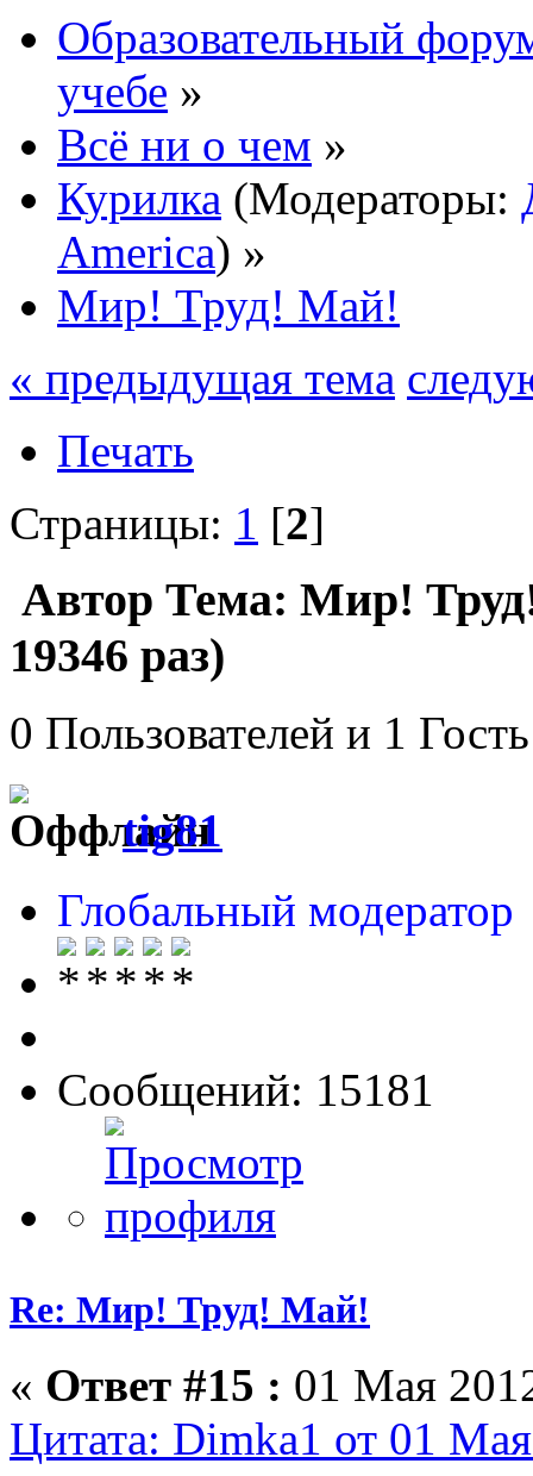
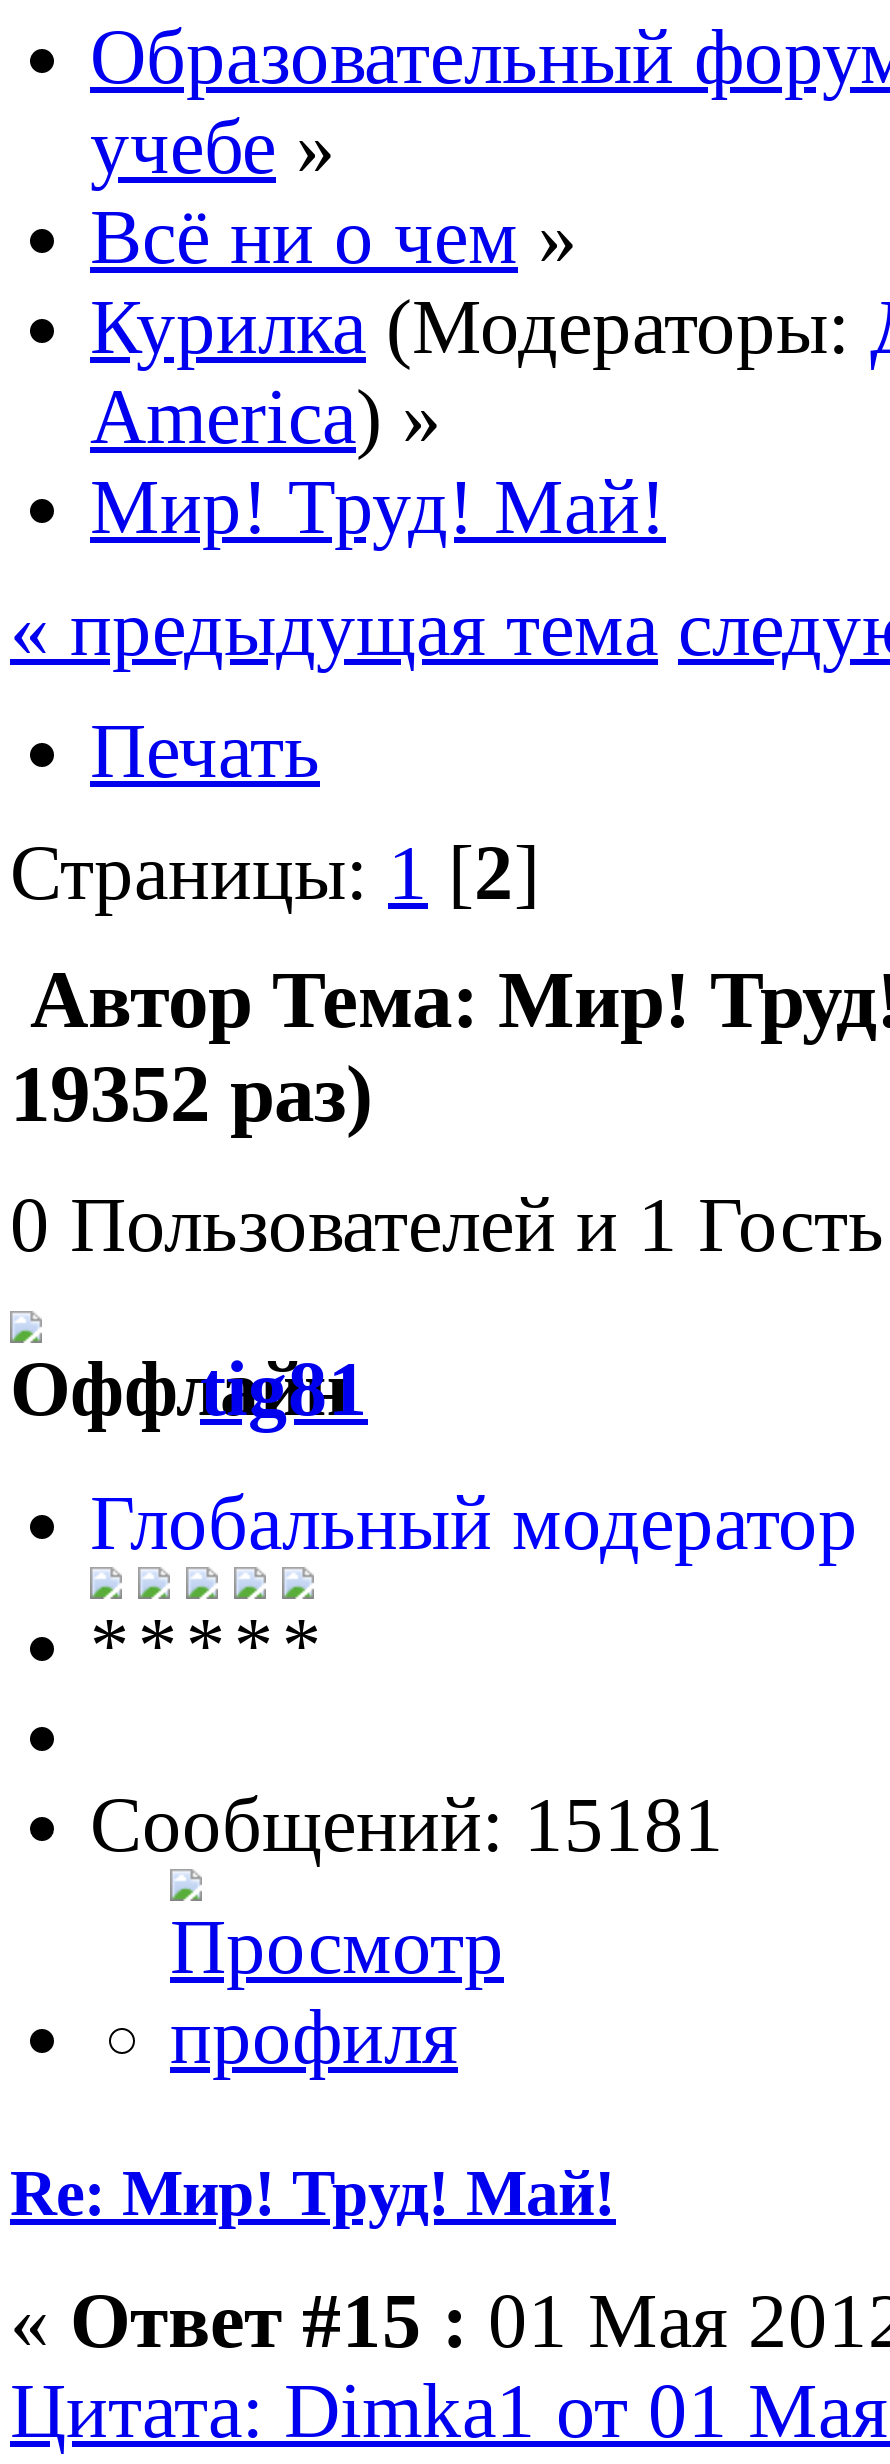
[10,629,225,683] 19346 раз) -> [10,1050,372,1140] 19352 раз)

